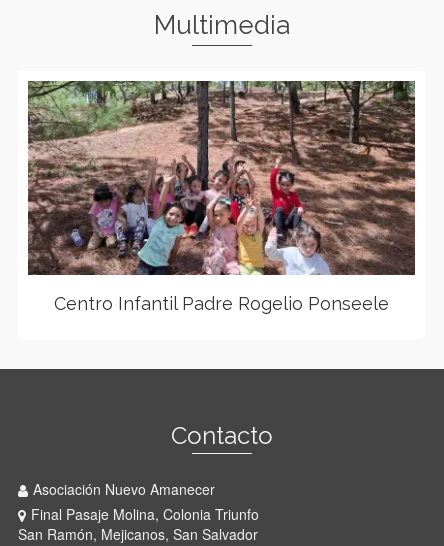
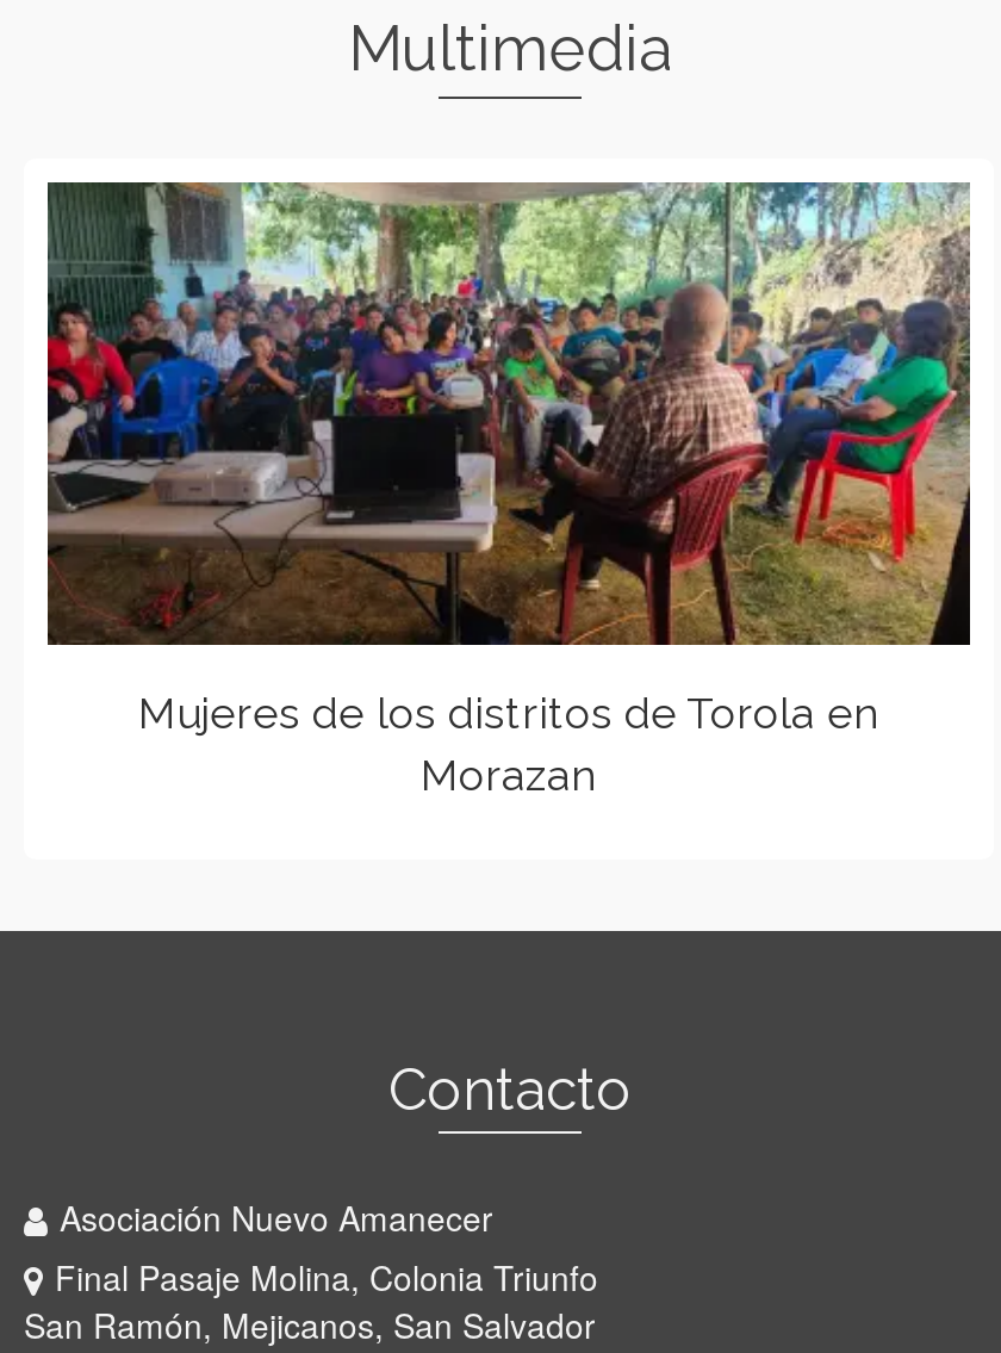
[27,80,416,313] [image] | Centro Infantil Padre Rogelio Ponseele -> [48,182,970,799] [image] | Mujeres de los distritos de Torola en | Morazan

